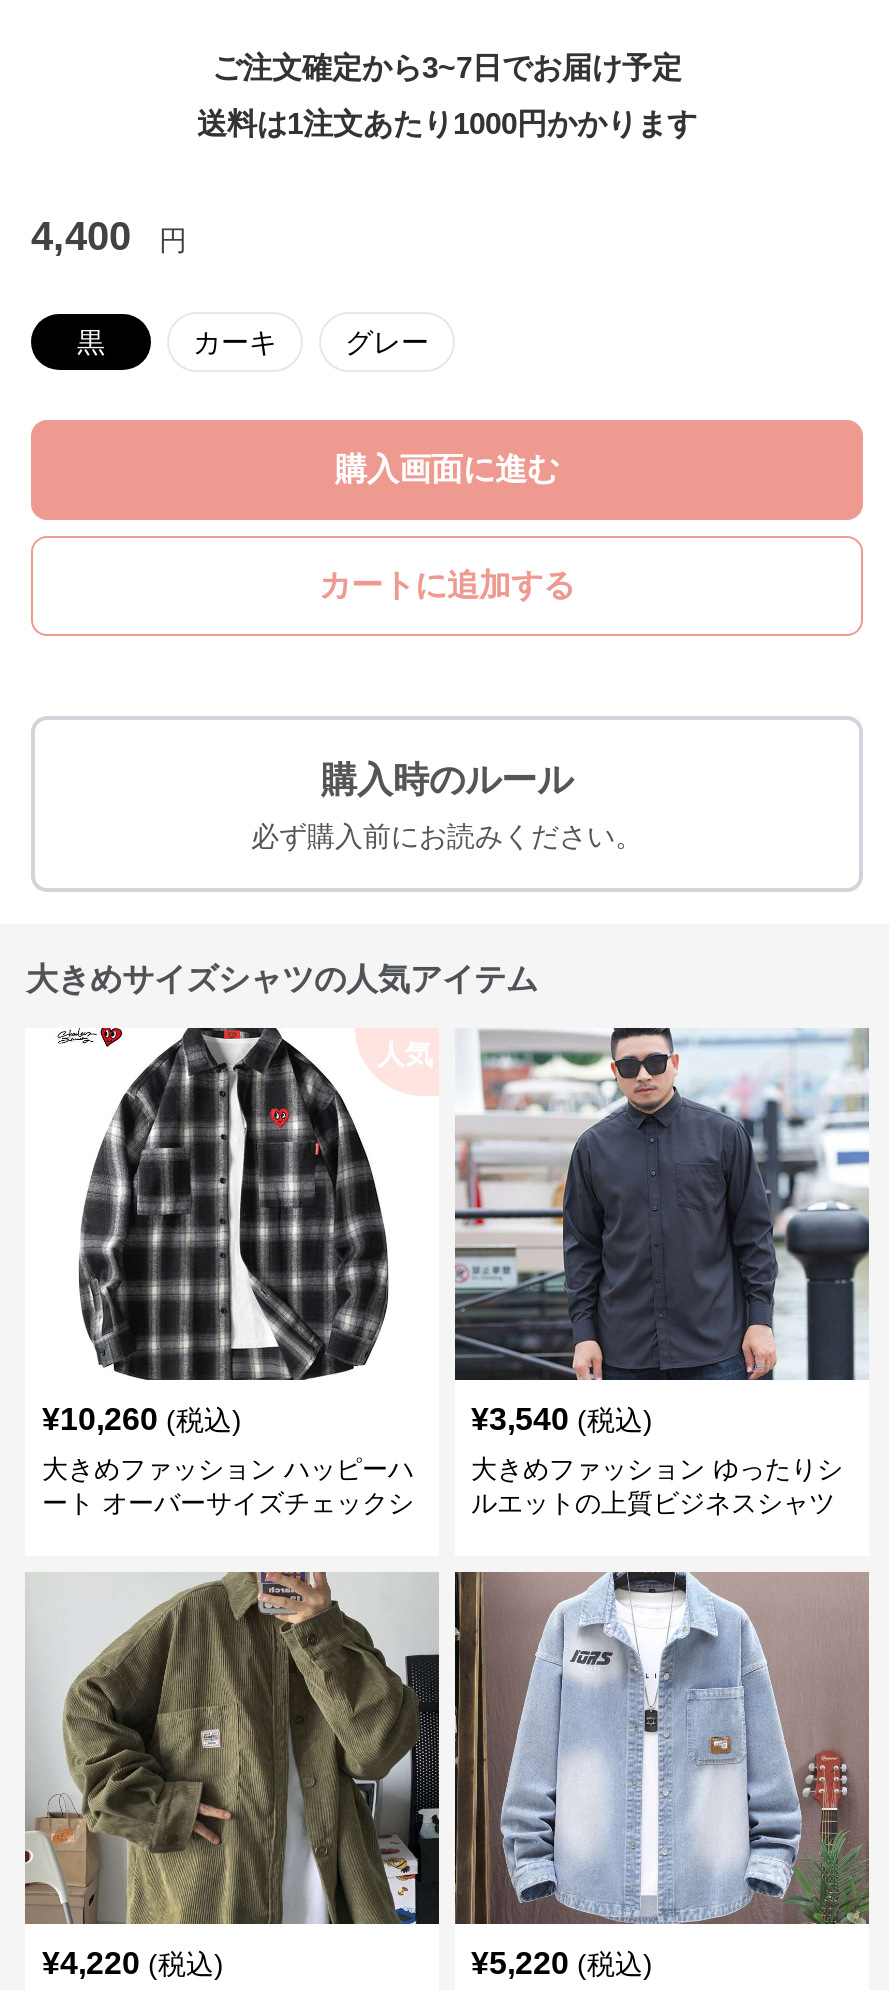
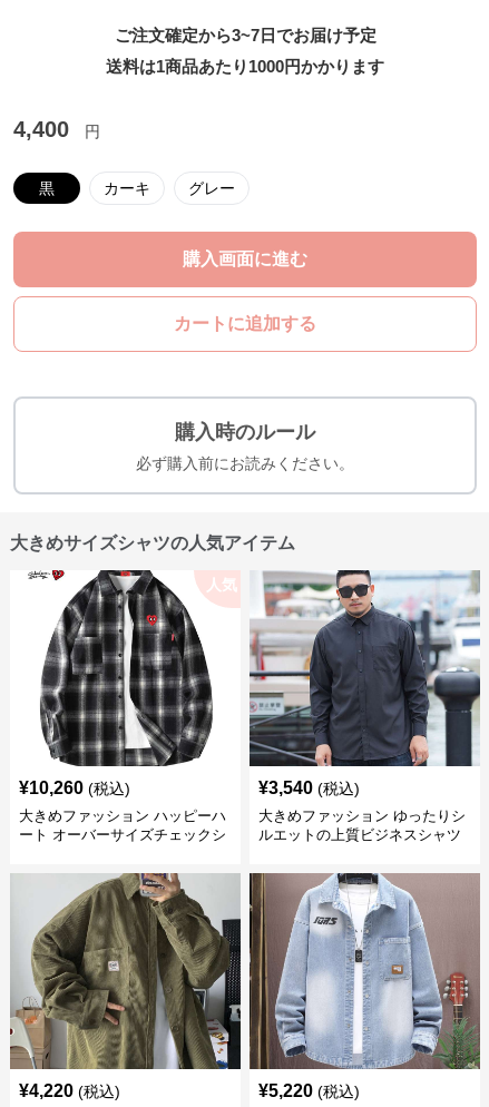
[197,106,697,140] 送料は1注文あたり1000円かかります -> [106,57,384,76] 送料は1商品あたり1000円かかります

